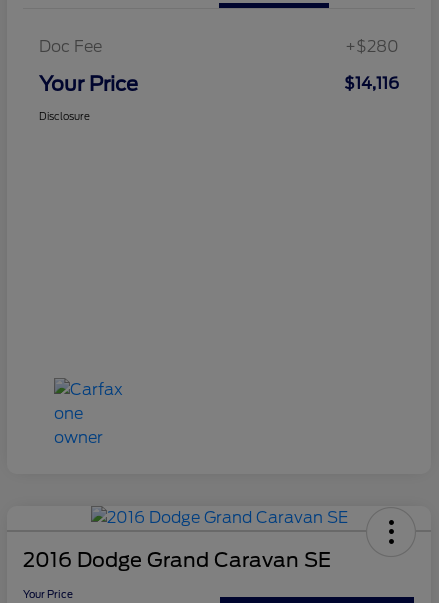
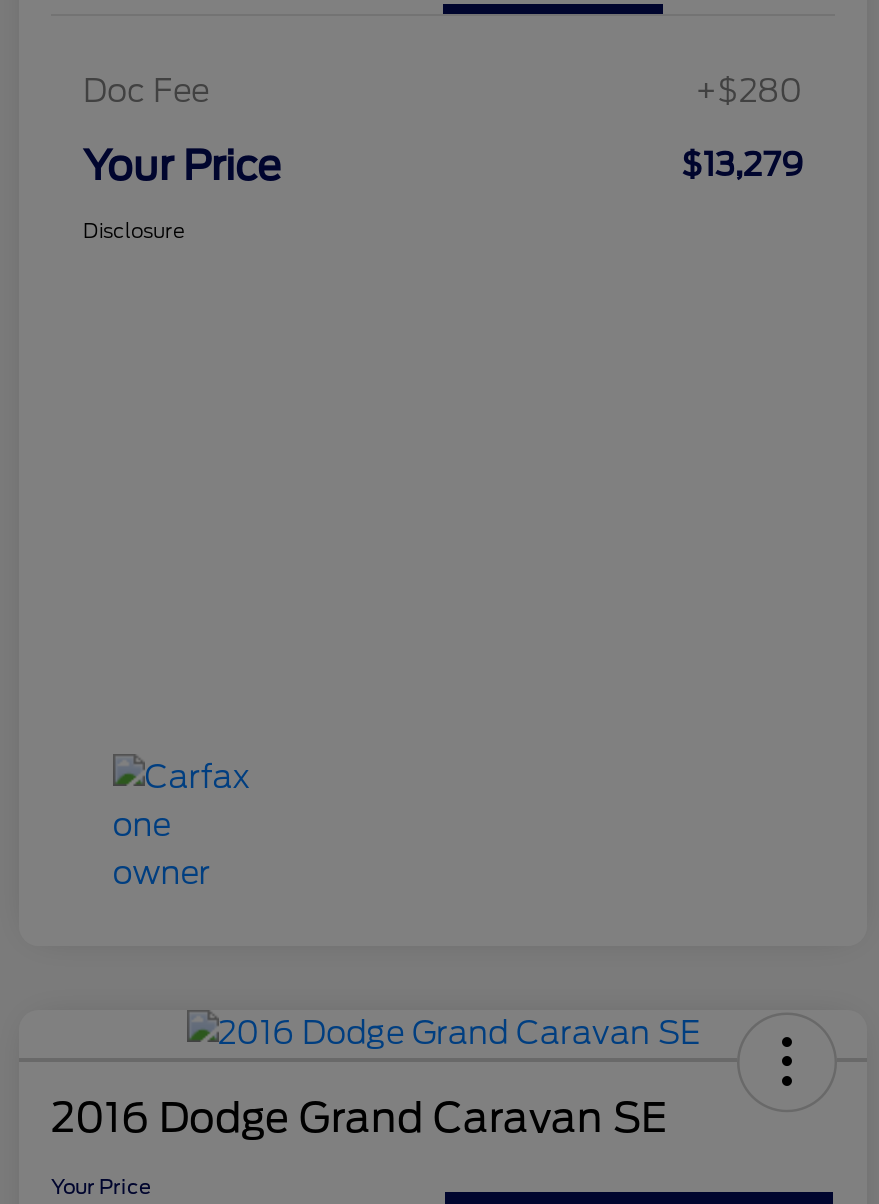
[344,74,399,93] $14,116 -> [681,146,803,184] $13,279

